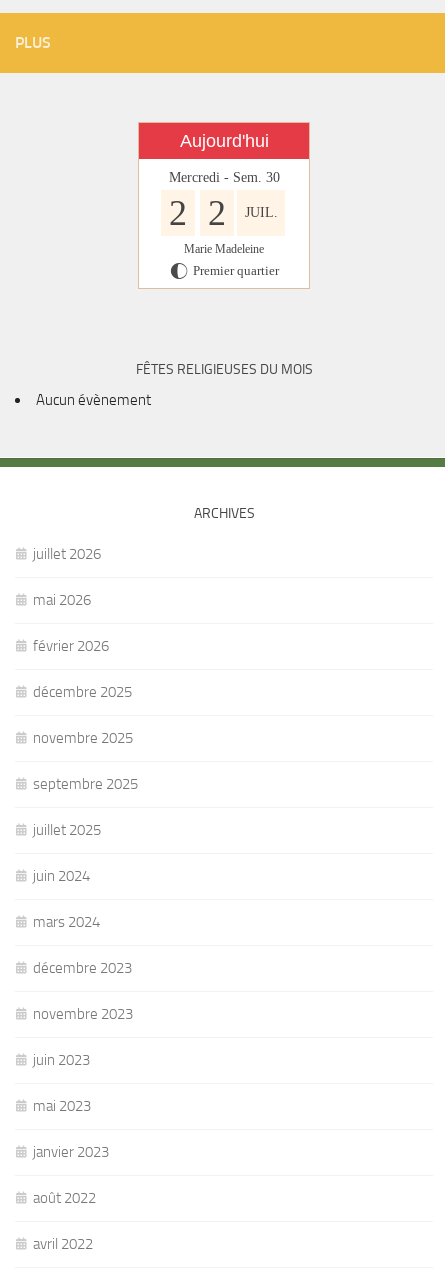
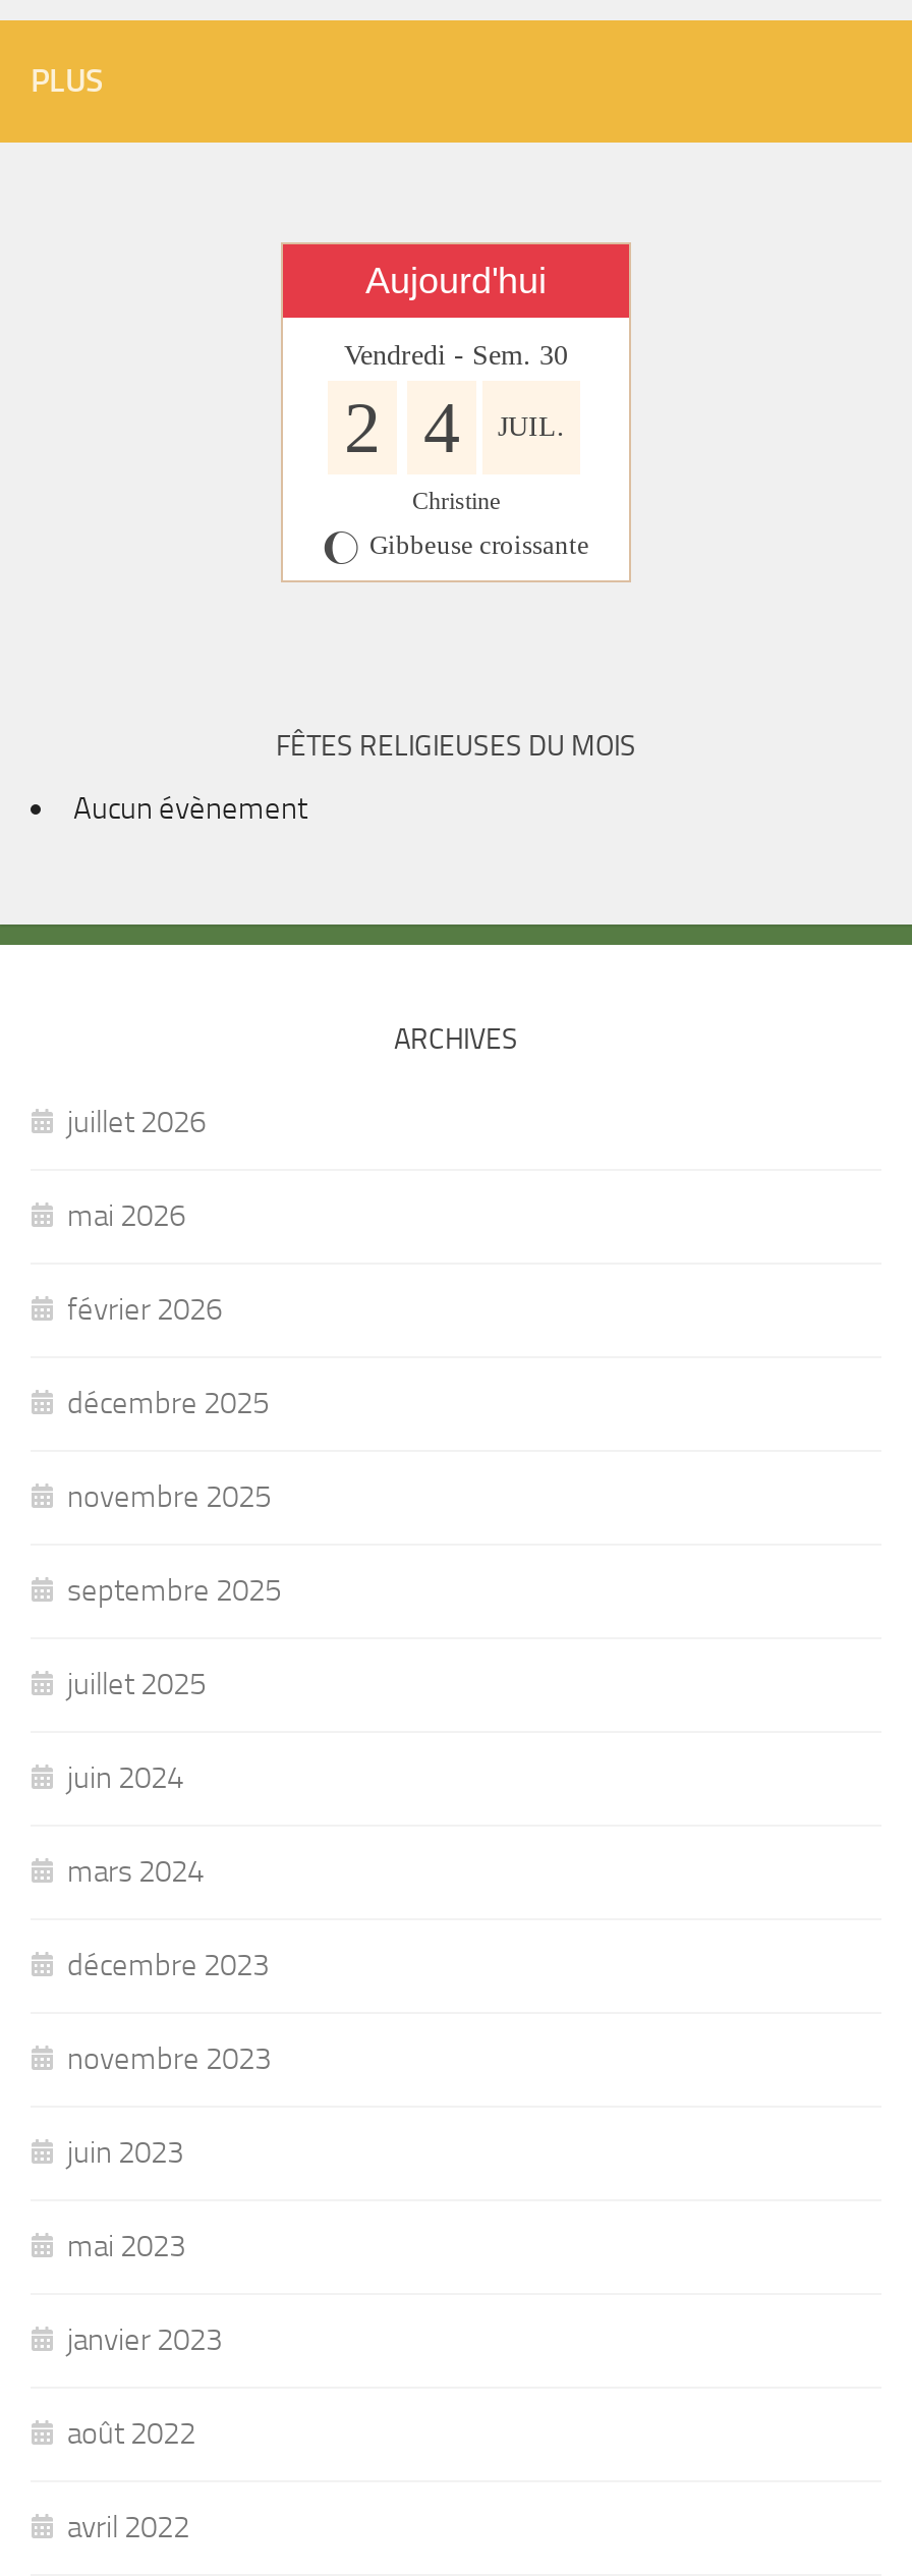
[168,170,279,185] Mercredi - Sem. 30 -> [344,341,568,371] Vendredi - Sem. 30
[169,193,277,233] 2 2 JUIL. -> [344,388,565,469] 2 4 JUIL.
[169,242,278,281] Marie Madeleine | H Premier quartier -> [323,487,589,567] Christine | J Gibbeuse croissante

